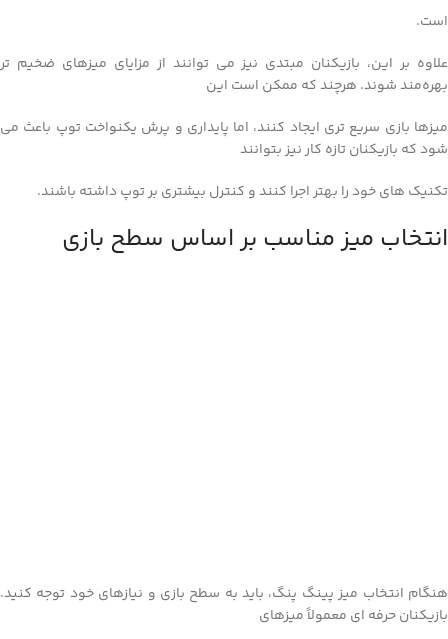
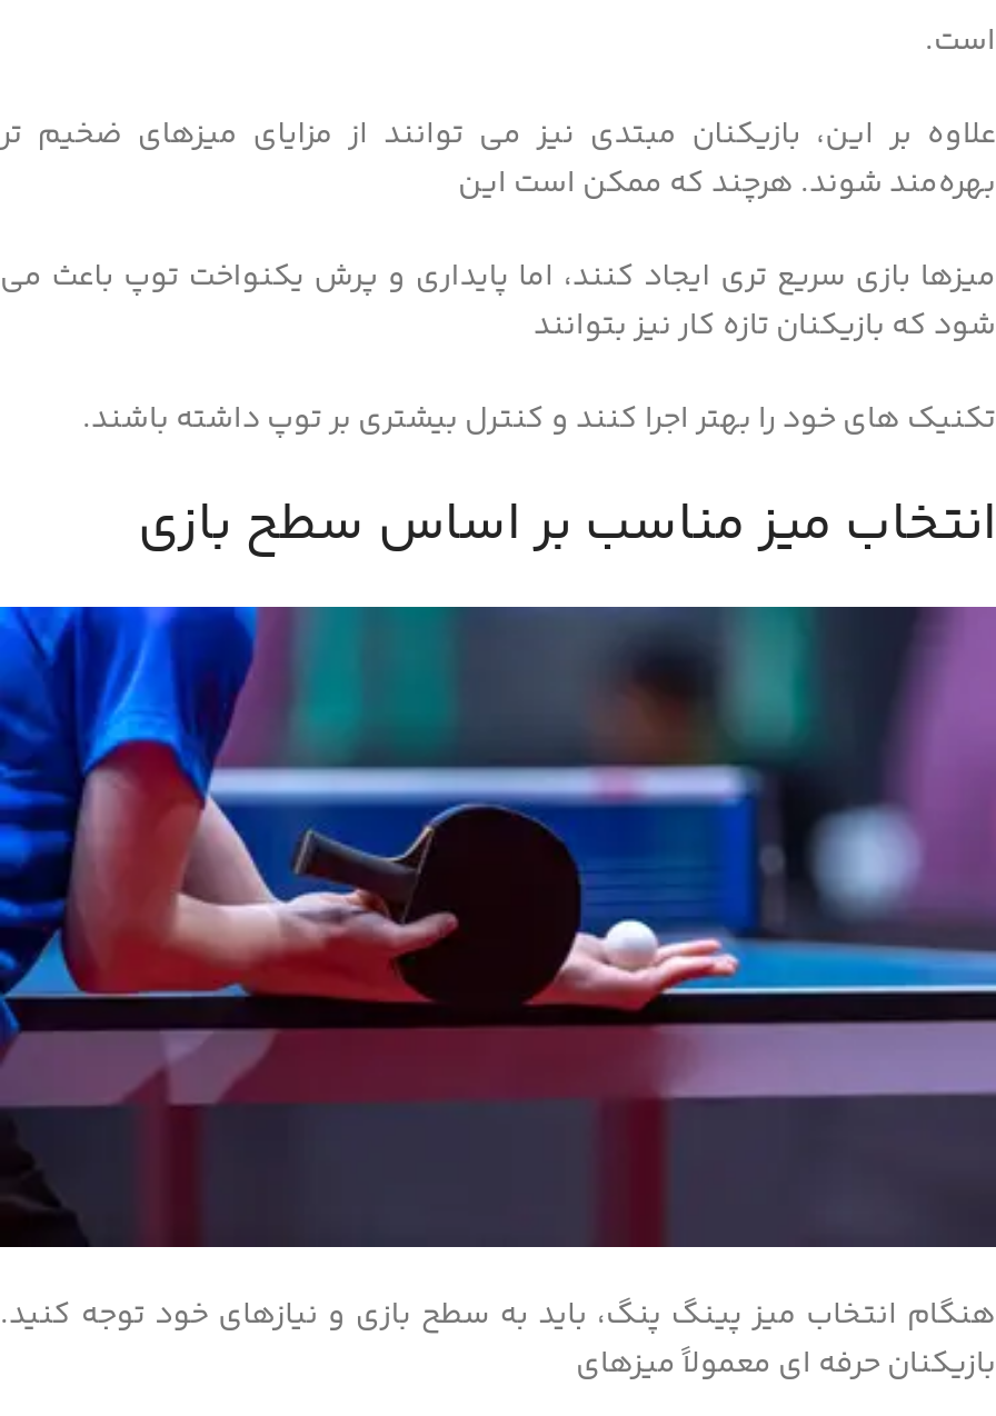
none -> [7,604,989,1250] [image]

